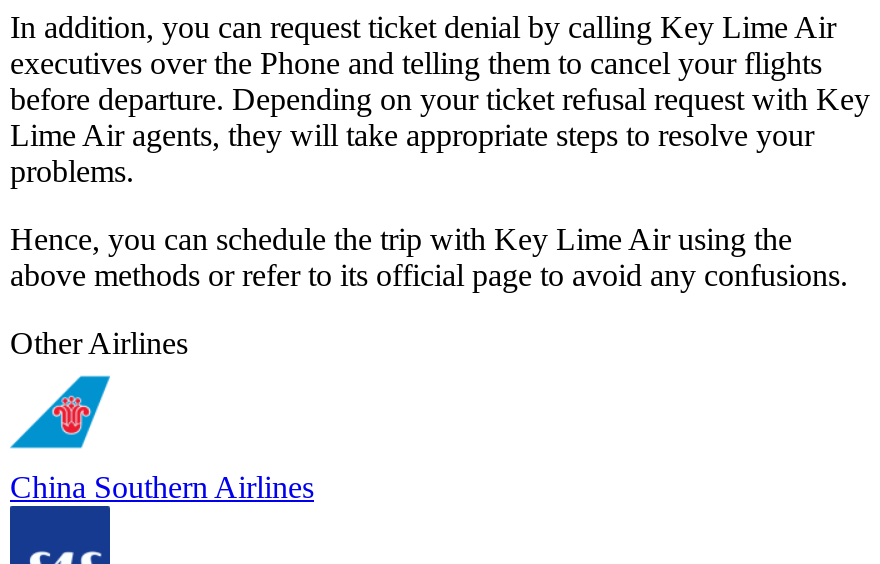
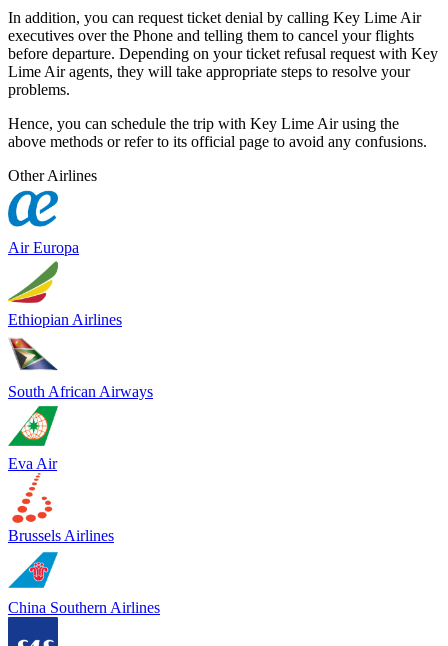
none -> [7,190,79,256] [image] | Air Europa
none -> [7,264,122,328] [image] | Ethiopian Airlines
none -> [8,337,153,400] [image] | South African Airways
none -> [8,408,58,472] [image] | Eva Air
none -> [8,480,114,544] [image] | Brussels Airlines

